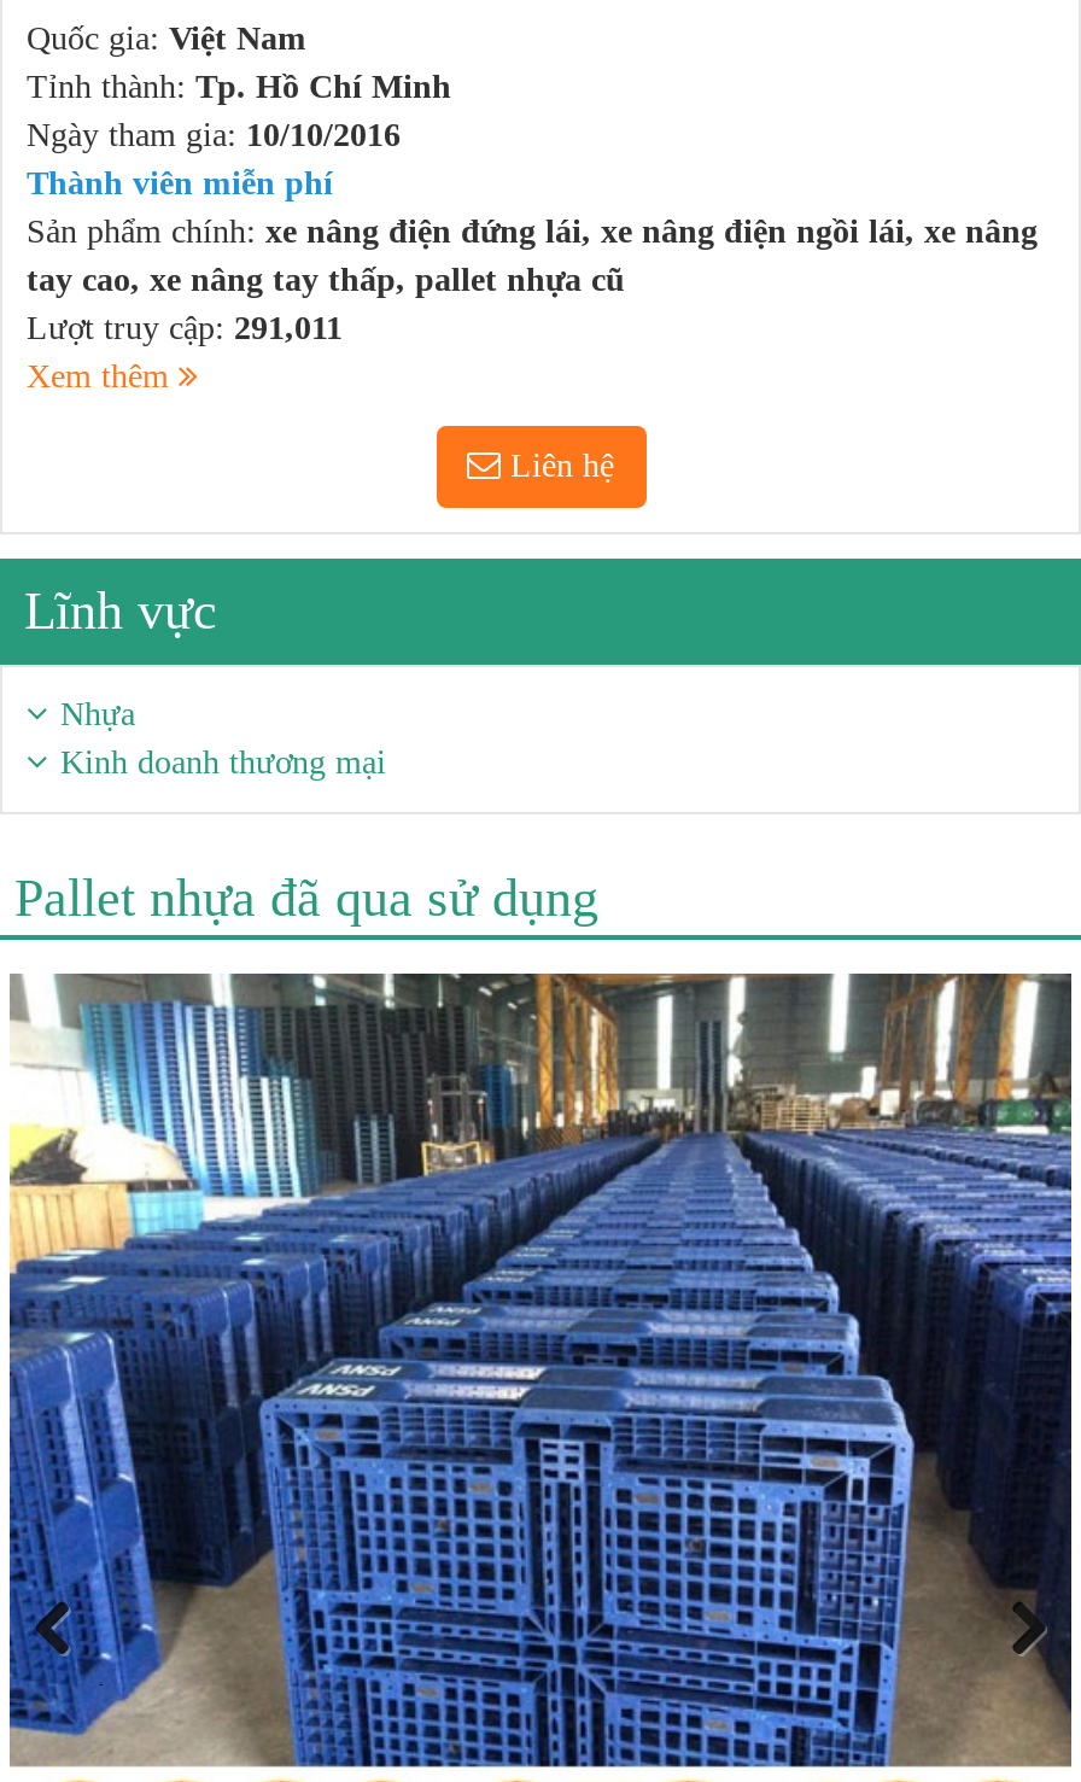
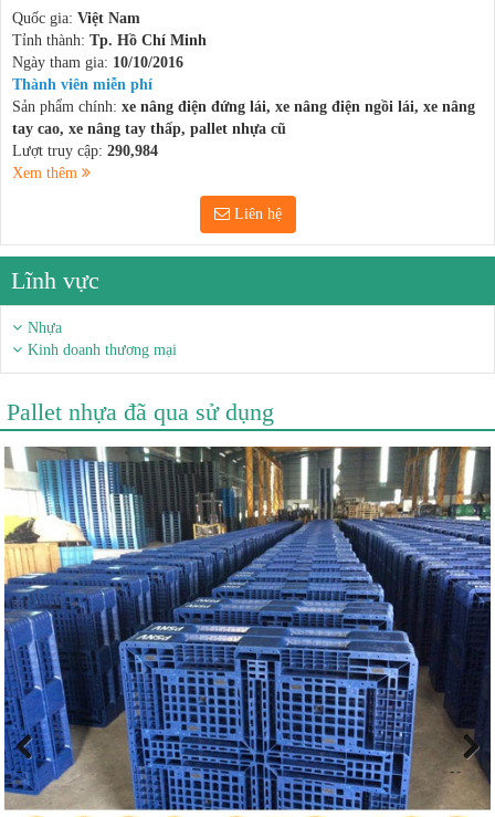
[27,310,343,346] Lượt truy cập: 291,011 -> [12,143,158,159] Lượt truy cập: 290,984

